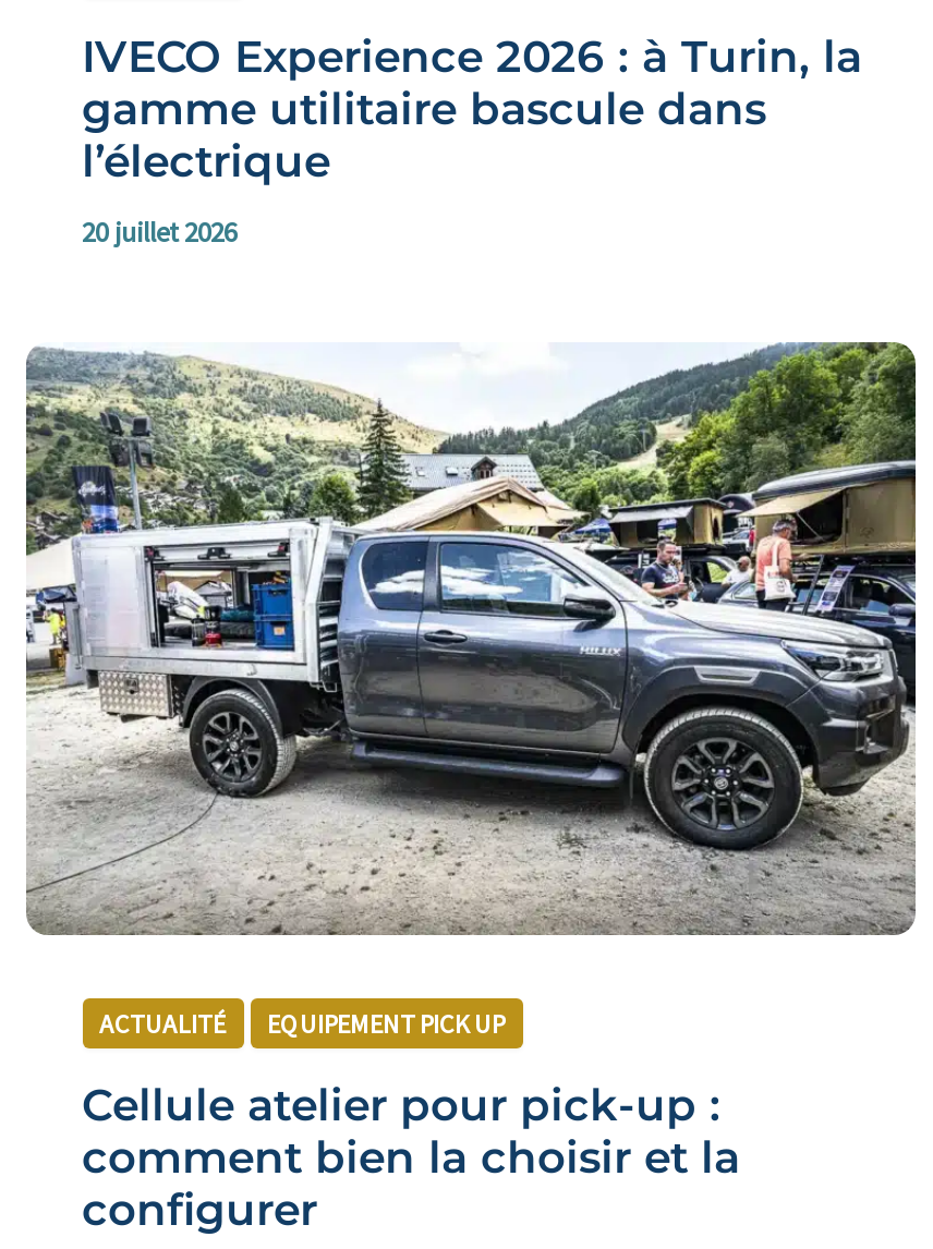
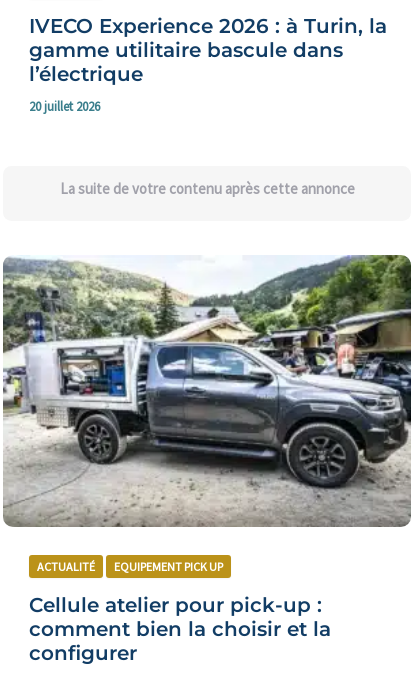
none -> [59,179,354,198] La suite de votre contenu après cette annonce

